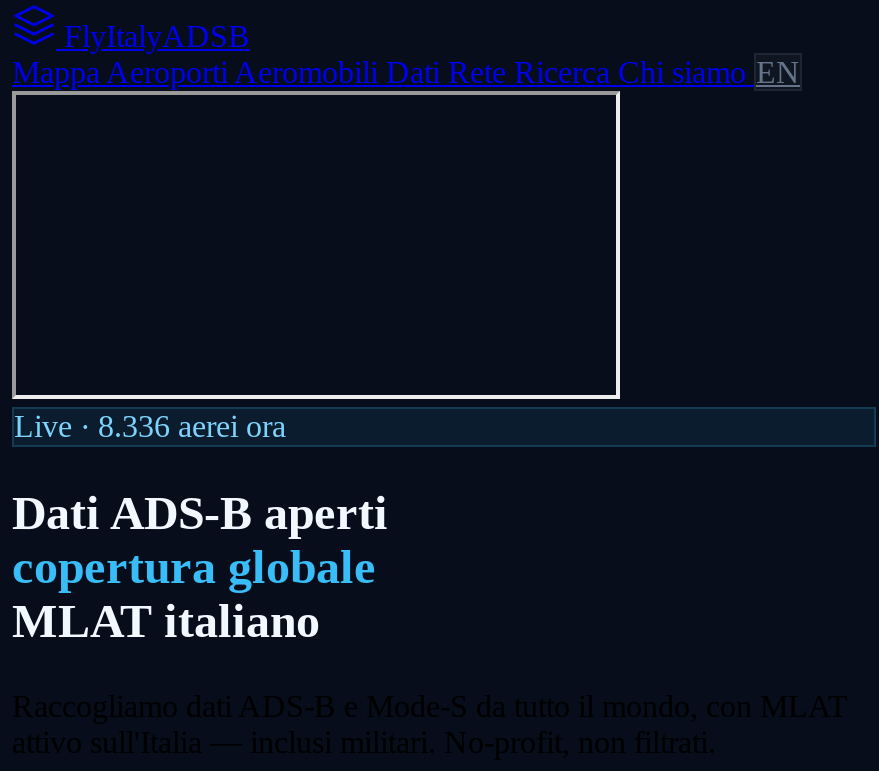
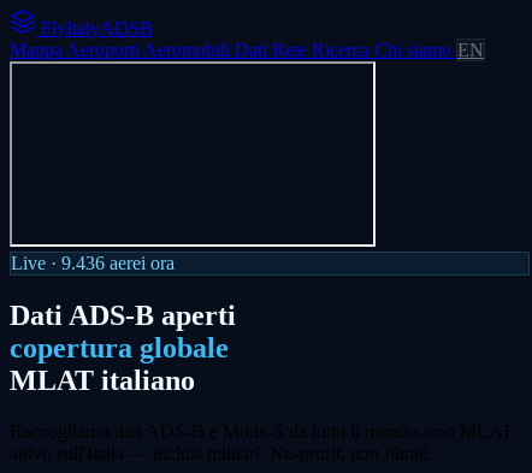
[14,409,286,443] Live · 8.336 aerei ora -> [11,253,175,273] Live · 9.436 aerei ora

